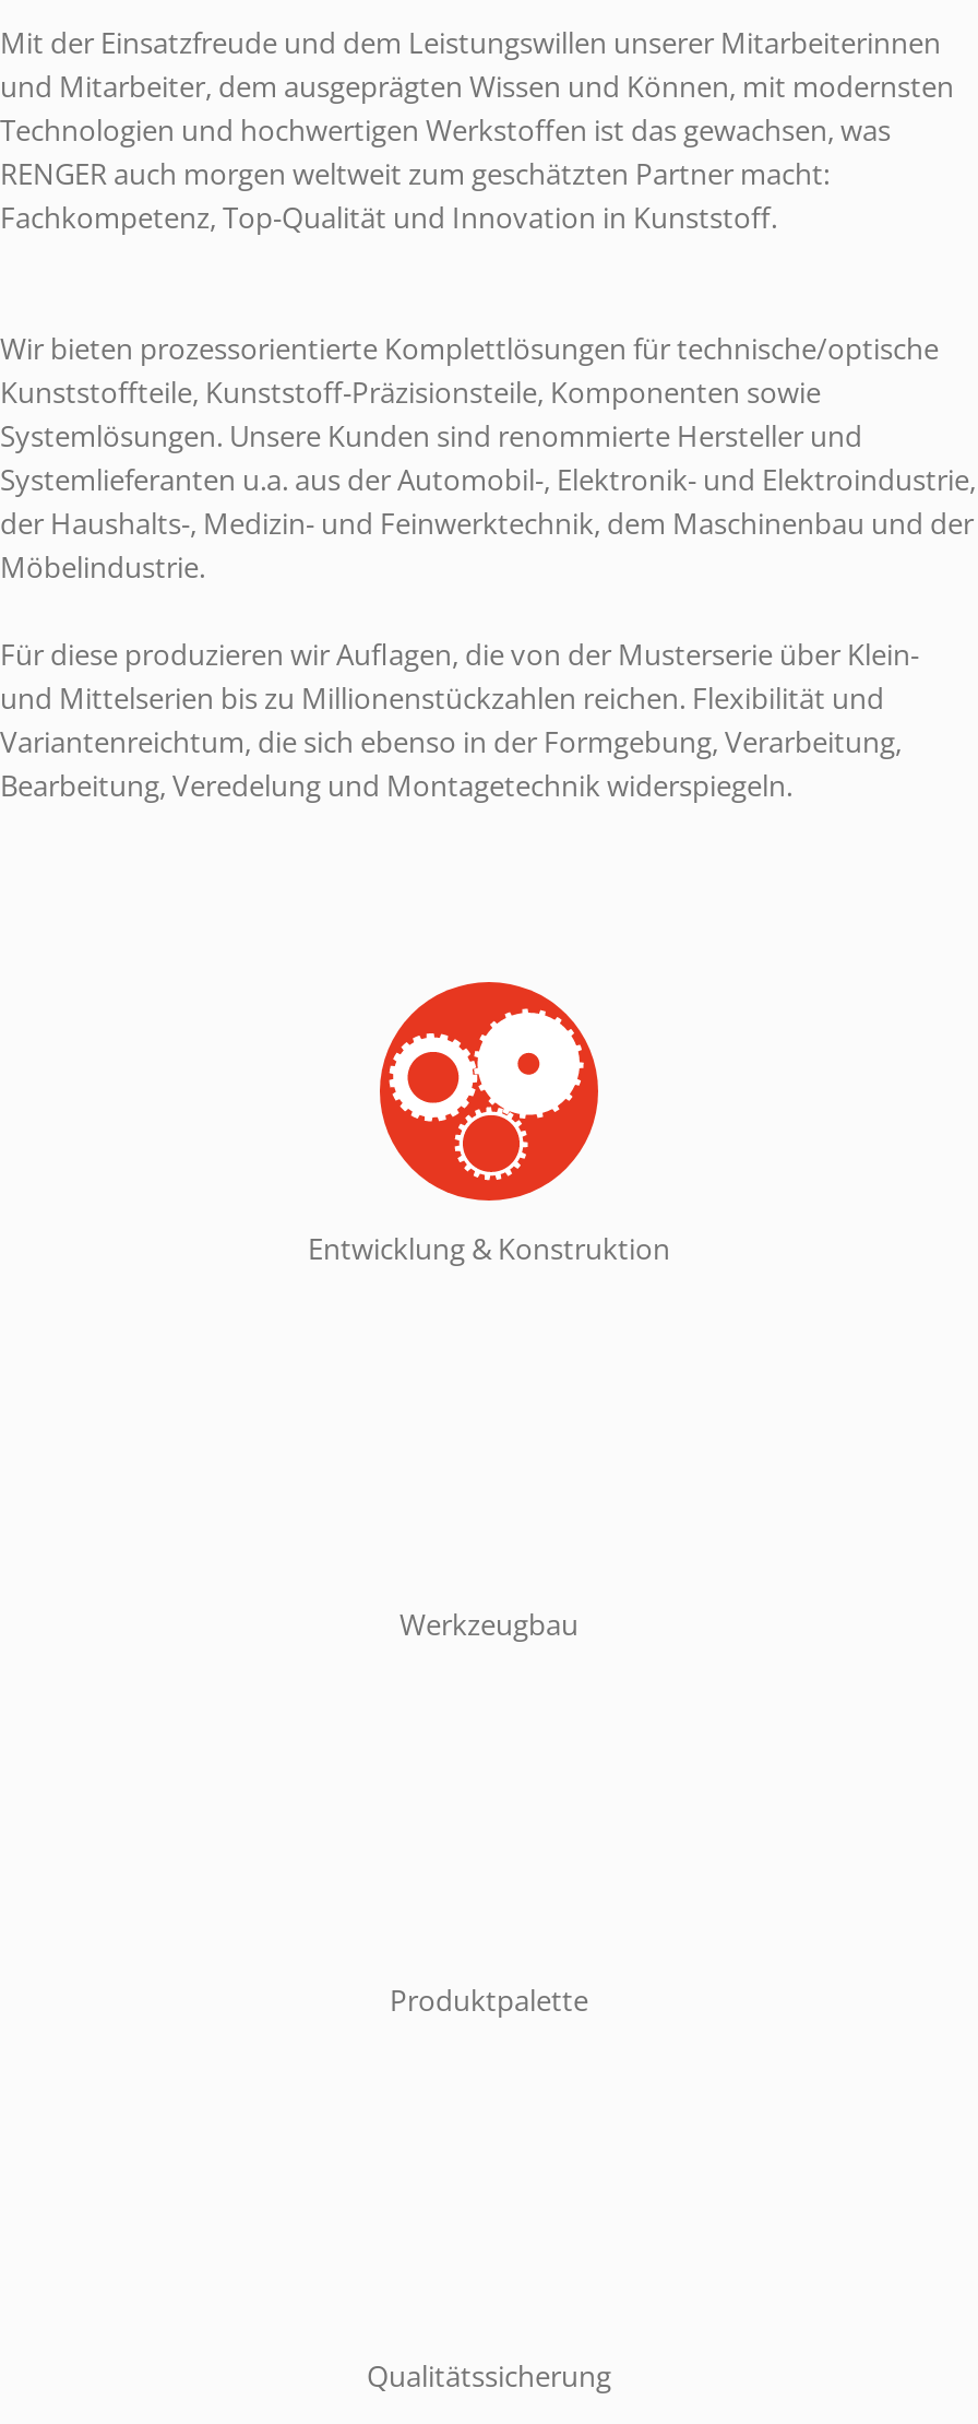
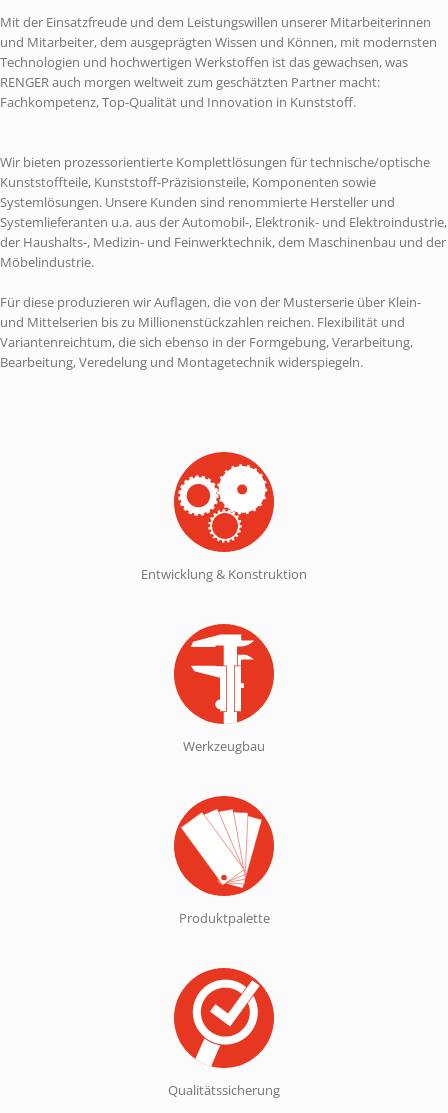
none -> [173,623,275,725] [image]
none -> [173,795,275,897] [image]
none -> [173,967,275,1069] [image]

